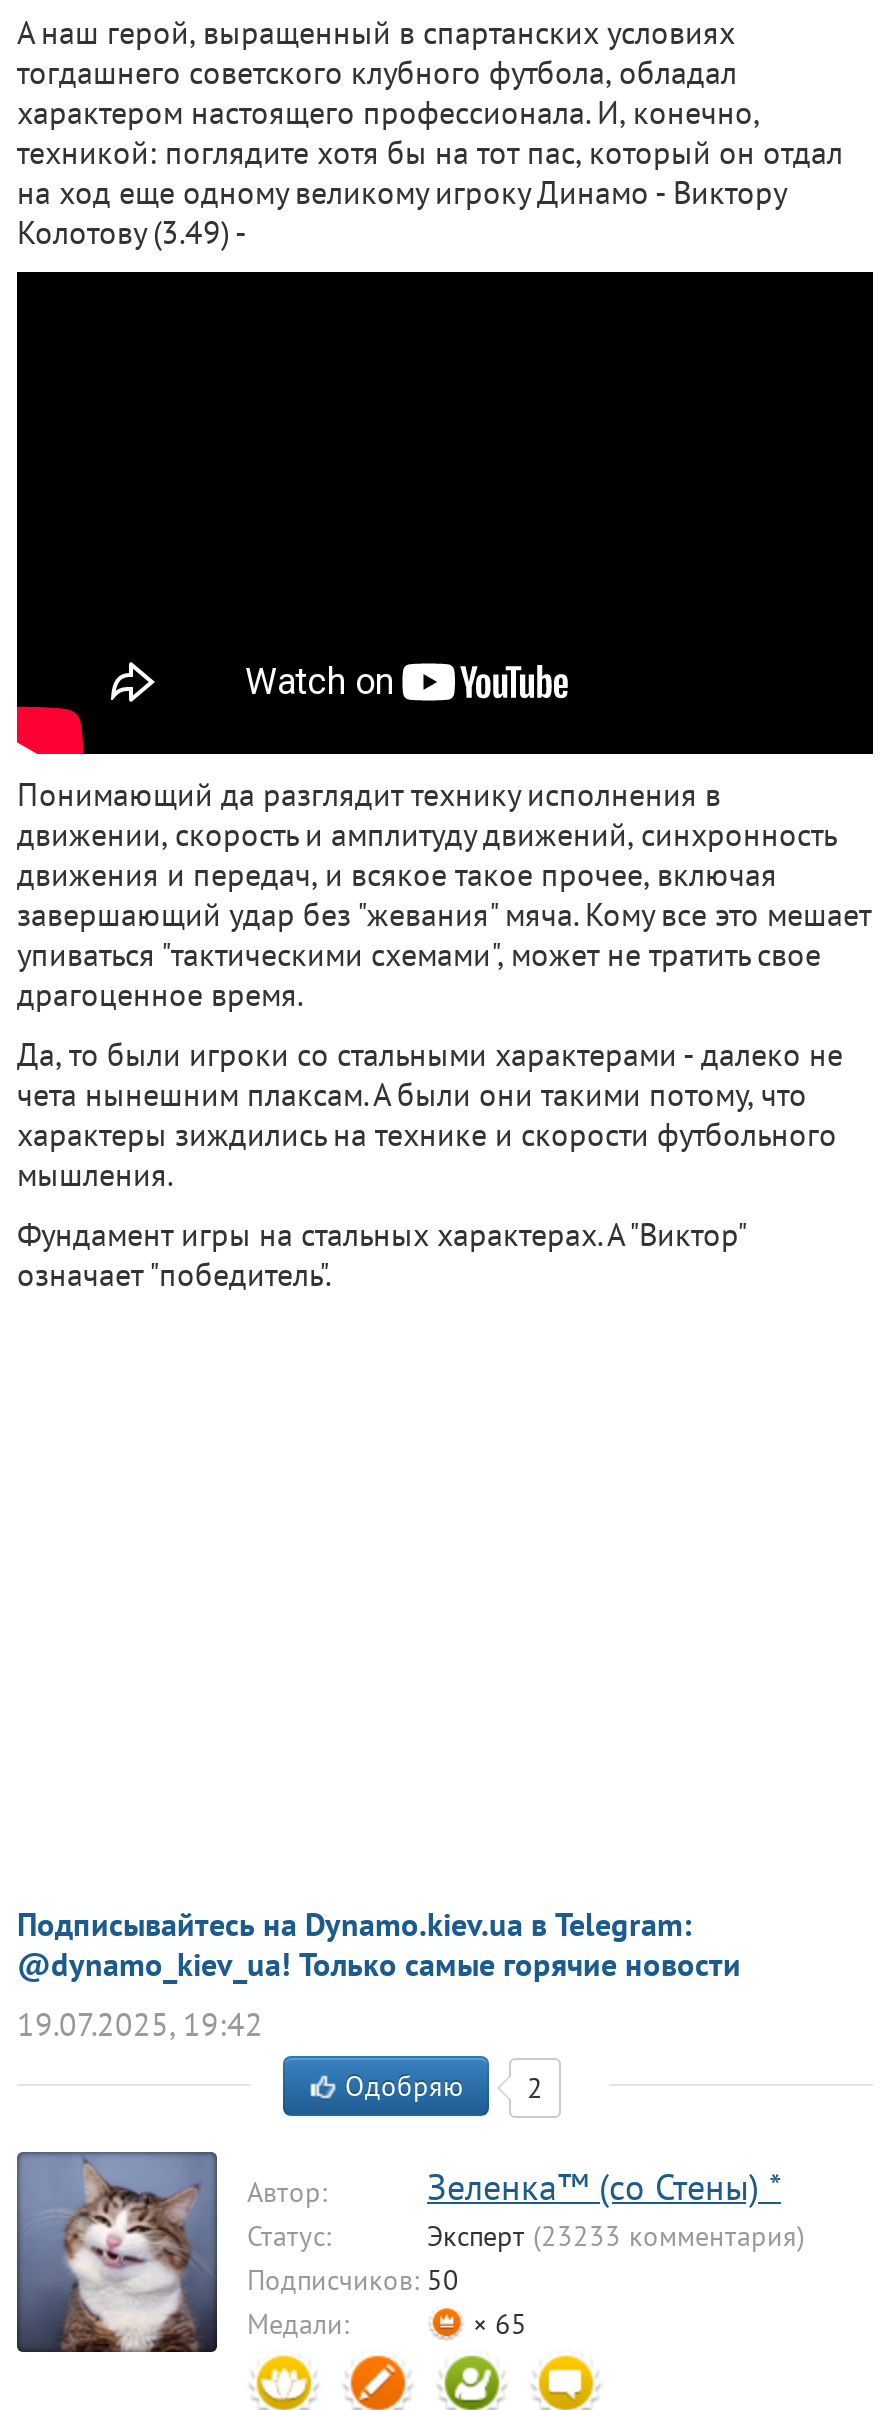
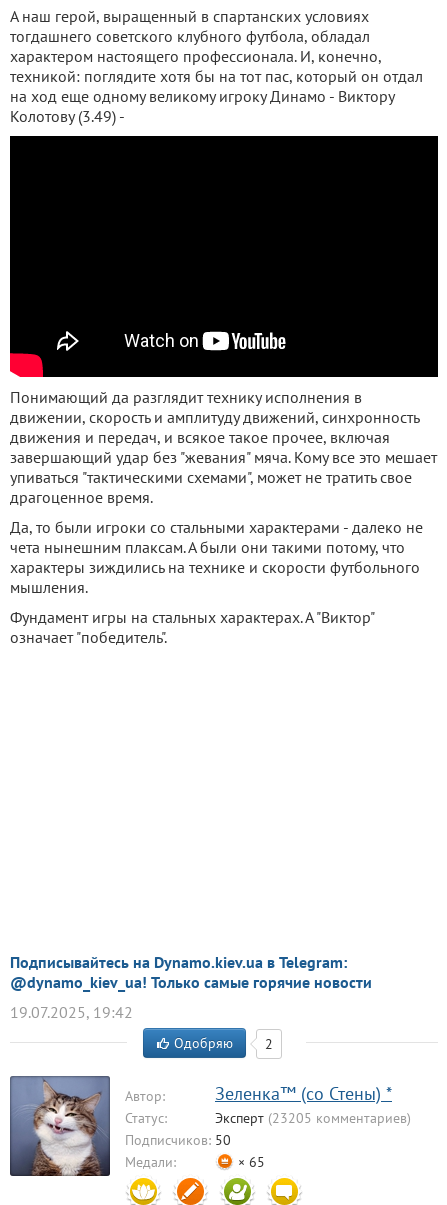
[427,2217,805,2253] Эксперт (23233 комментария) -> [215,1108,411,1126] Эксперт (23205 комментариев)

